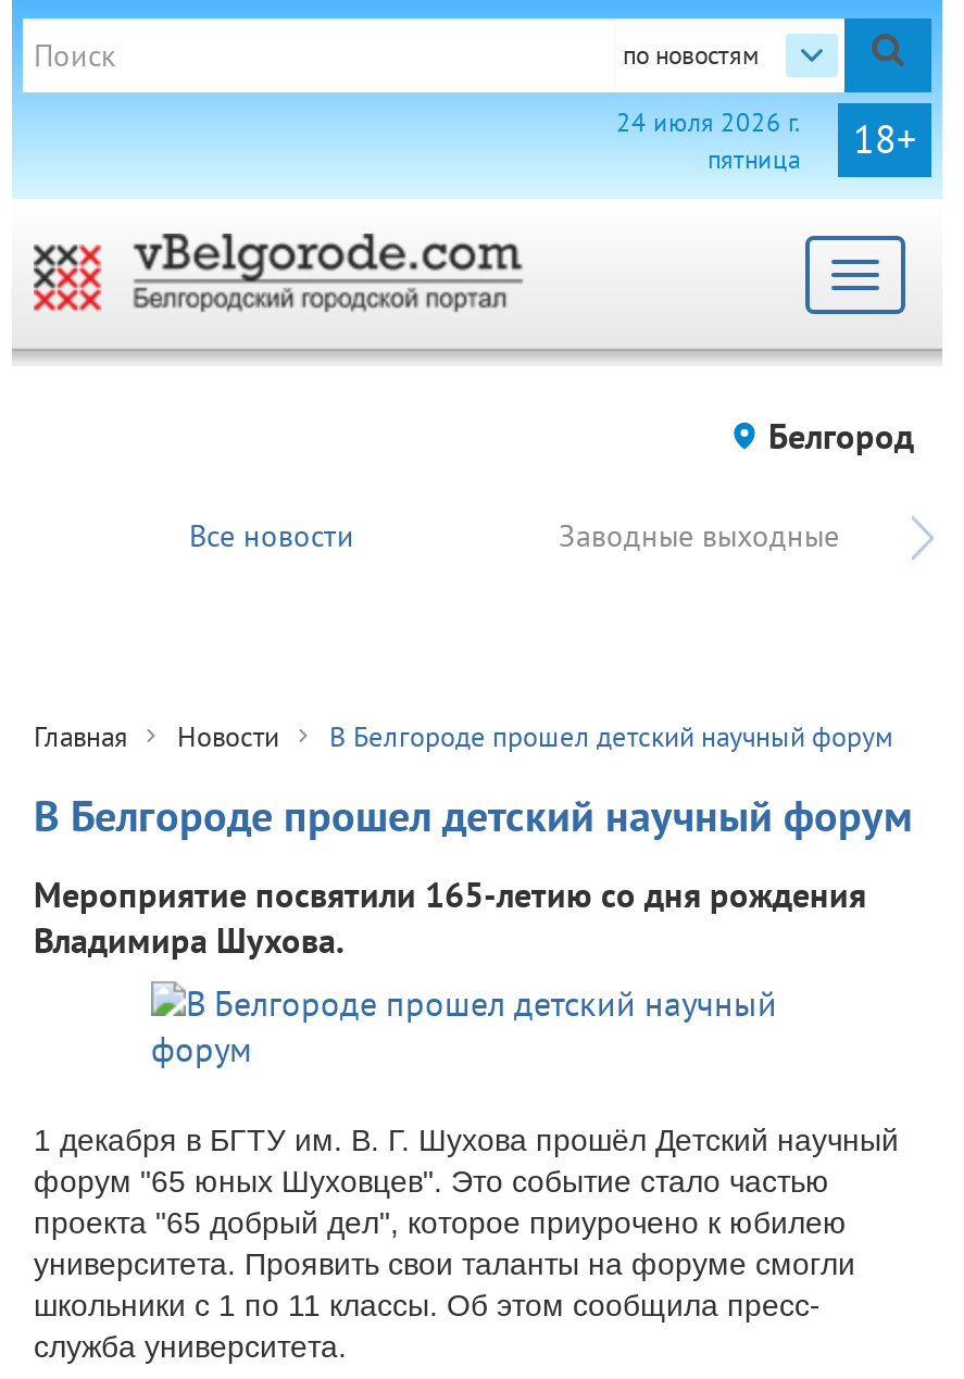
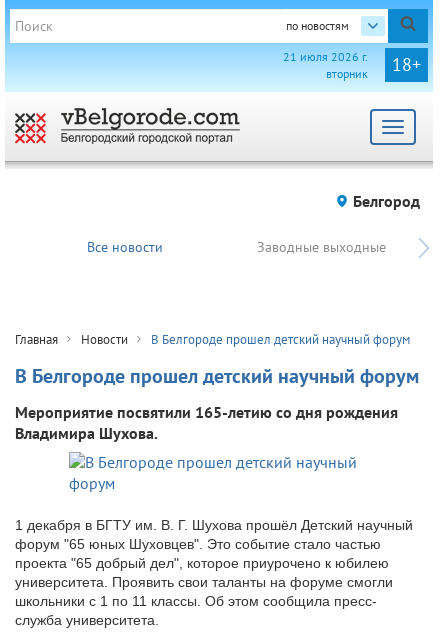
[616,105,801,175] 24 июля 2026 г. | пятница -> [283,49,368,81] 21 июля 2026 г. | вторник

